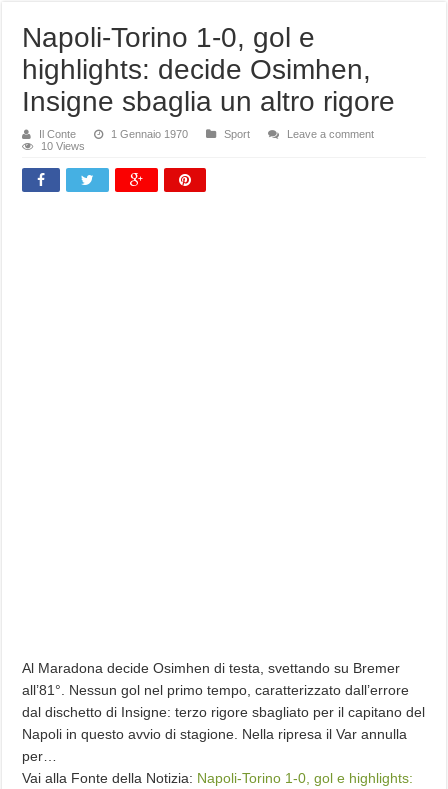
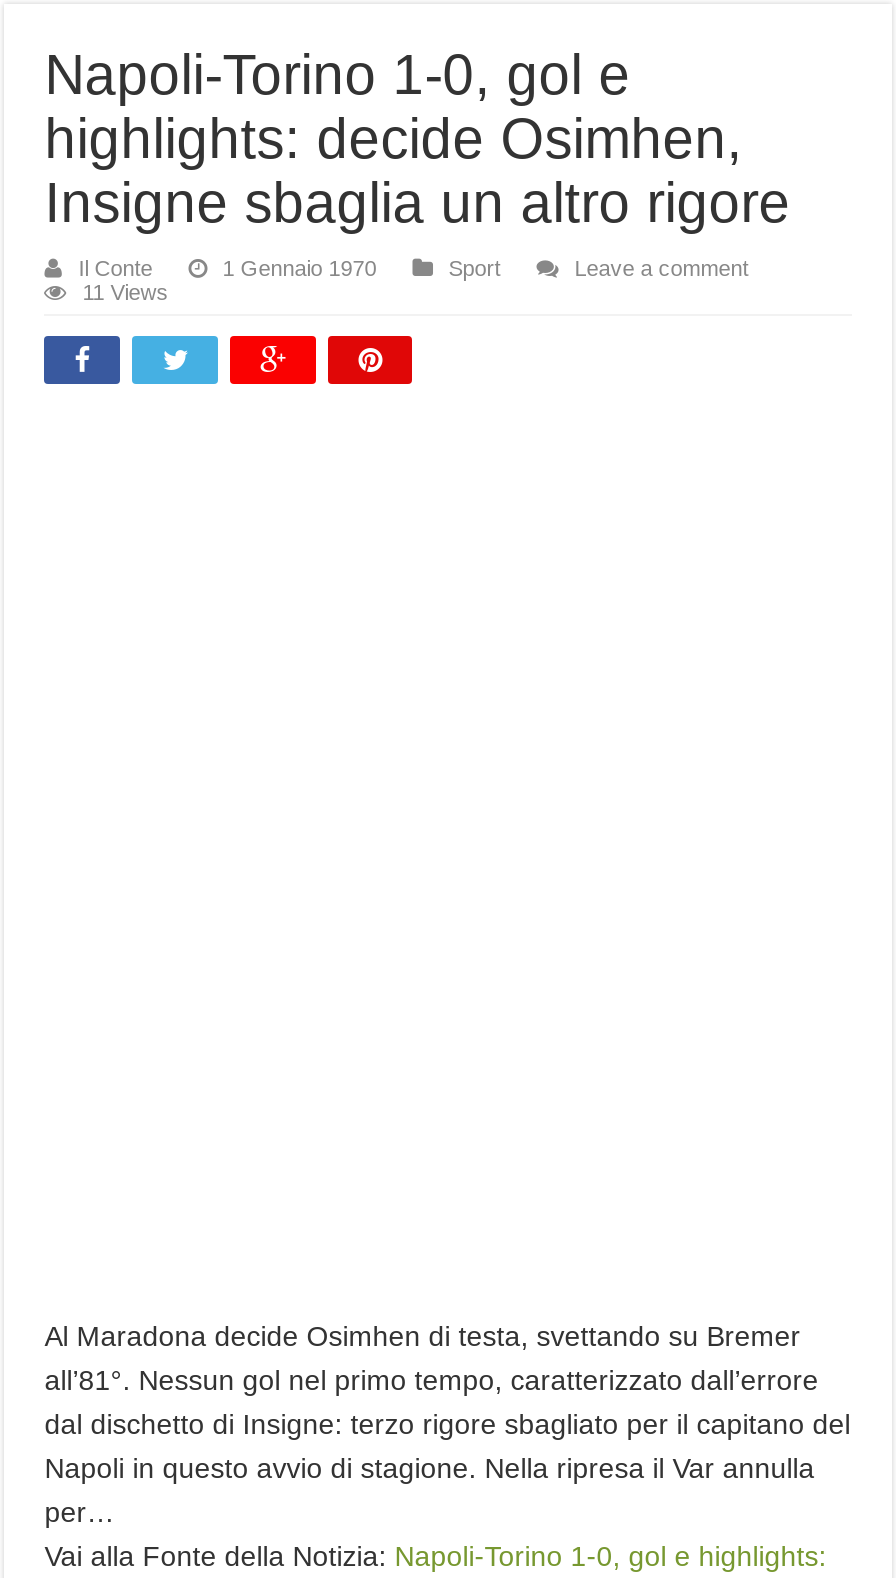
[41,140,85,152] 10 Views -> [82,280,168,304] 11 Views

